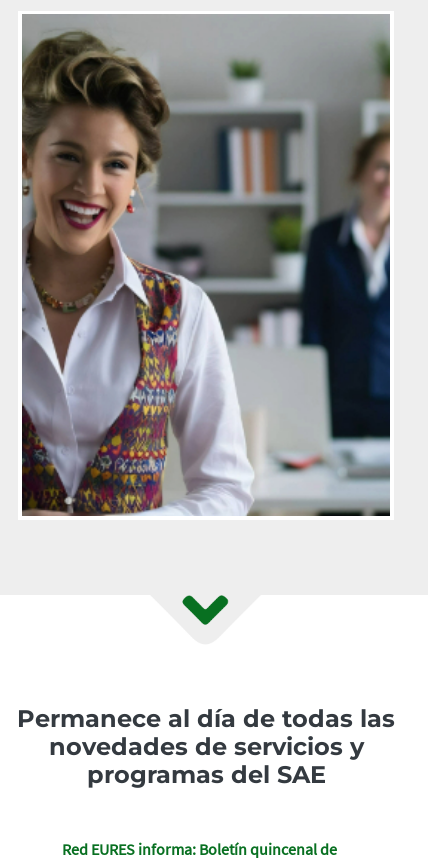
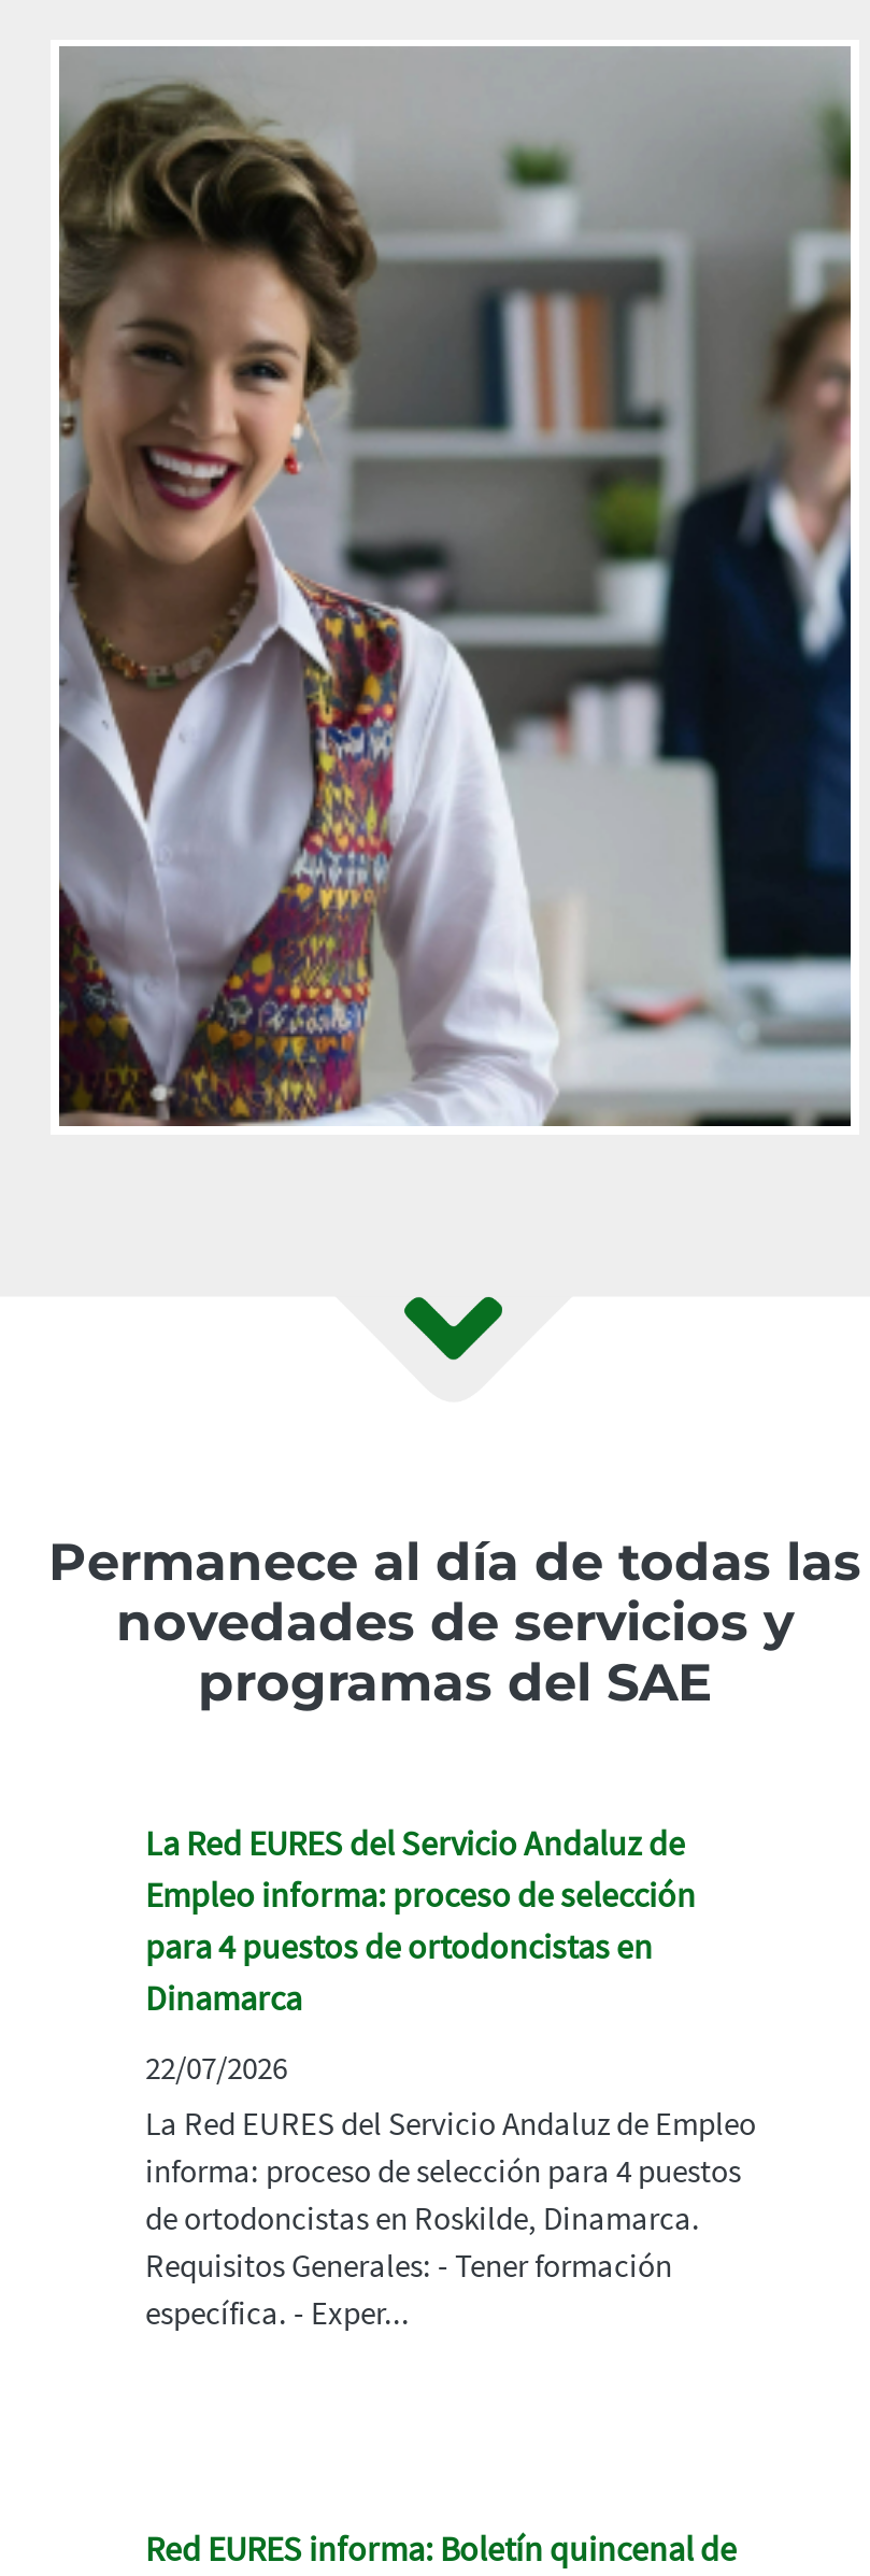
none -> [145,1821,756,2333] La Red EURES del Servicio Andaluz de | Empleo informa: proceso de selección | para 4 puestos de ortodoncistas en | Dinamarca | 22/07/2026 | La Red EURES del Servicio Andaluz de Empleo | informa: proceso de selección para 4 puestos | de ortodoncistas en Roskilde, Dinamarca. | Requisitos Generales: - Tener formación | específica. - Exper...

